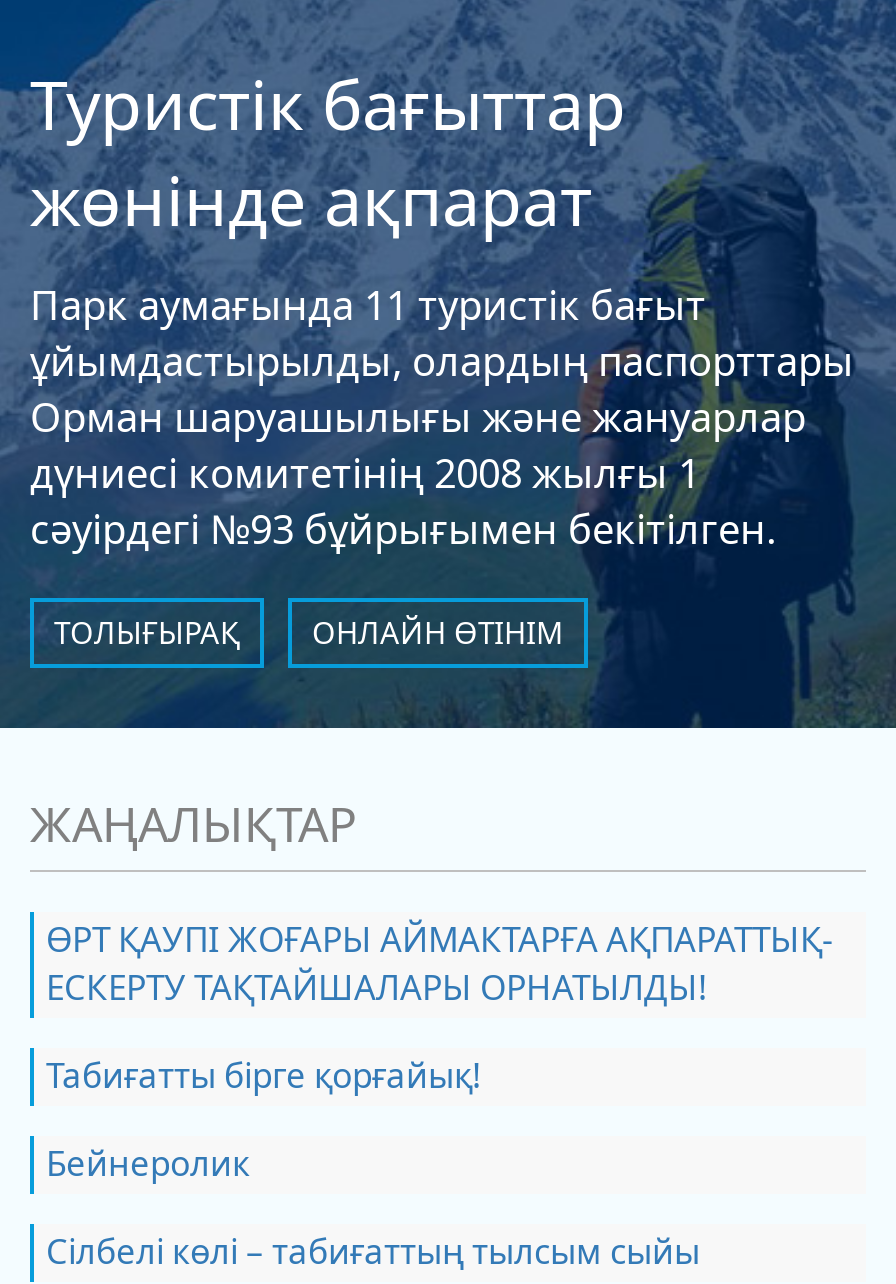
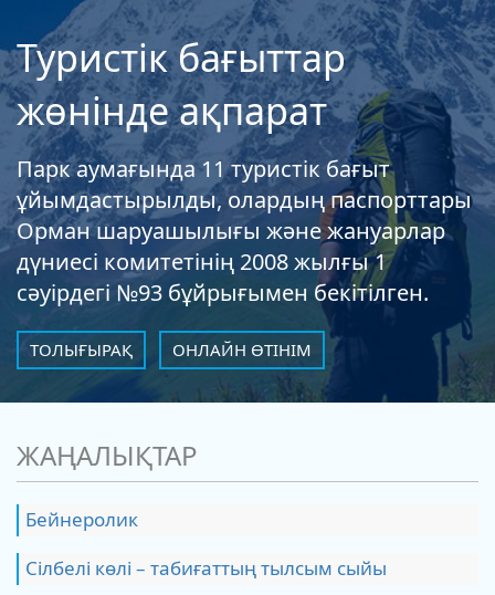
[46,916,832,1098] ӨРТ ҚАУПІ ЖОҒАРЫ АЙМАКТАРҒА АҚПАРАТТЫҚ- | ЕСКЕРТУ ТАҚТАЙШАЛАРЫ ОРНАТЫЛДЫ! | Табиғатты бірге қорғайық! -> none

